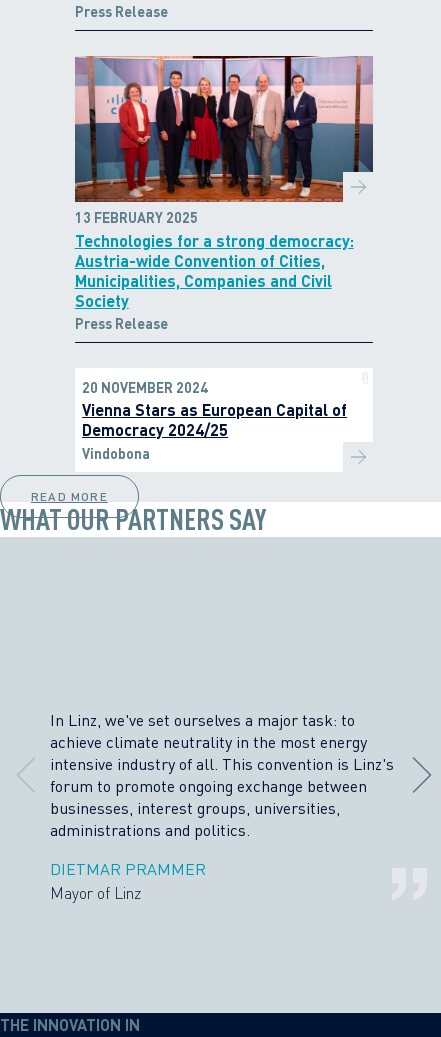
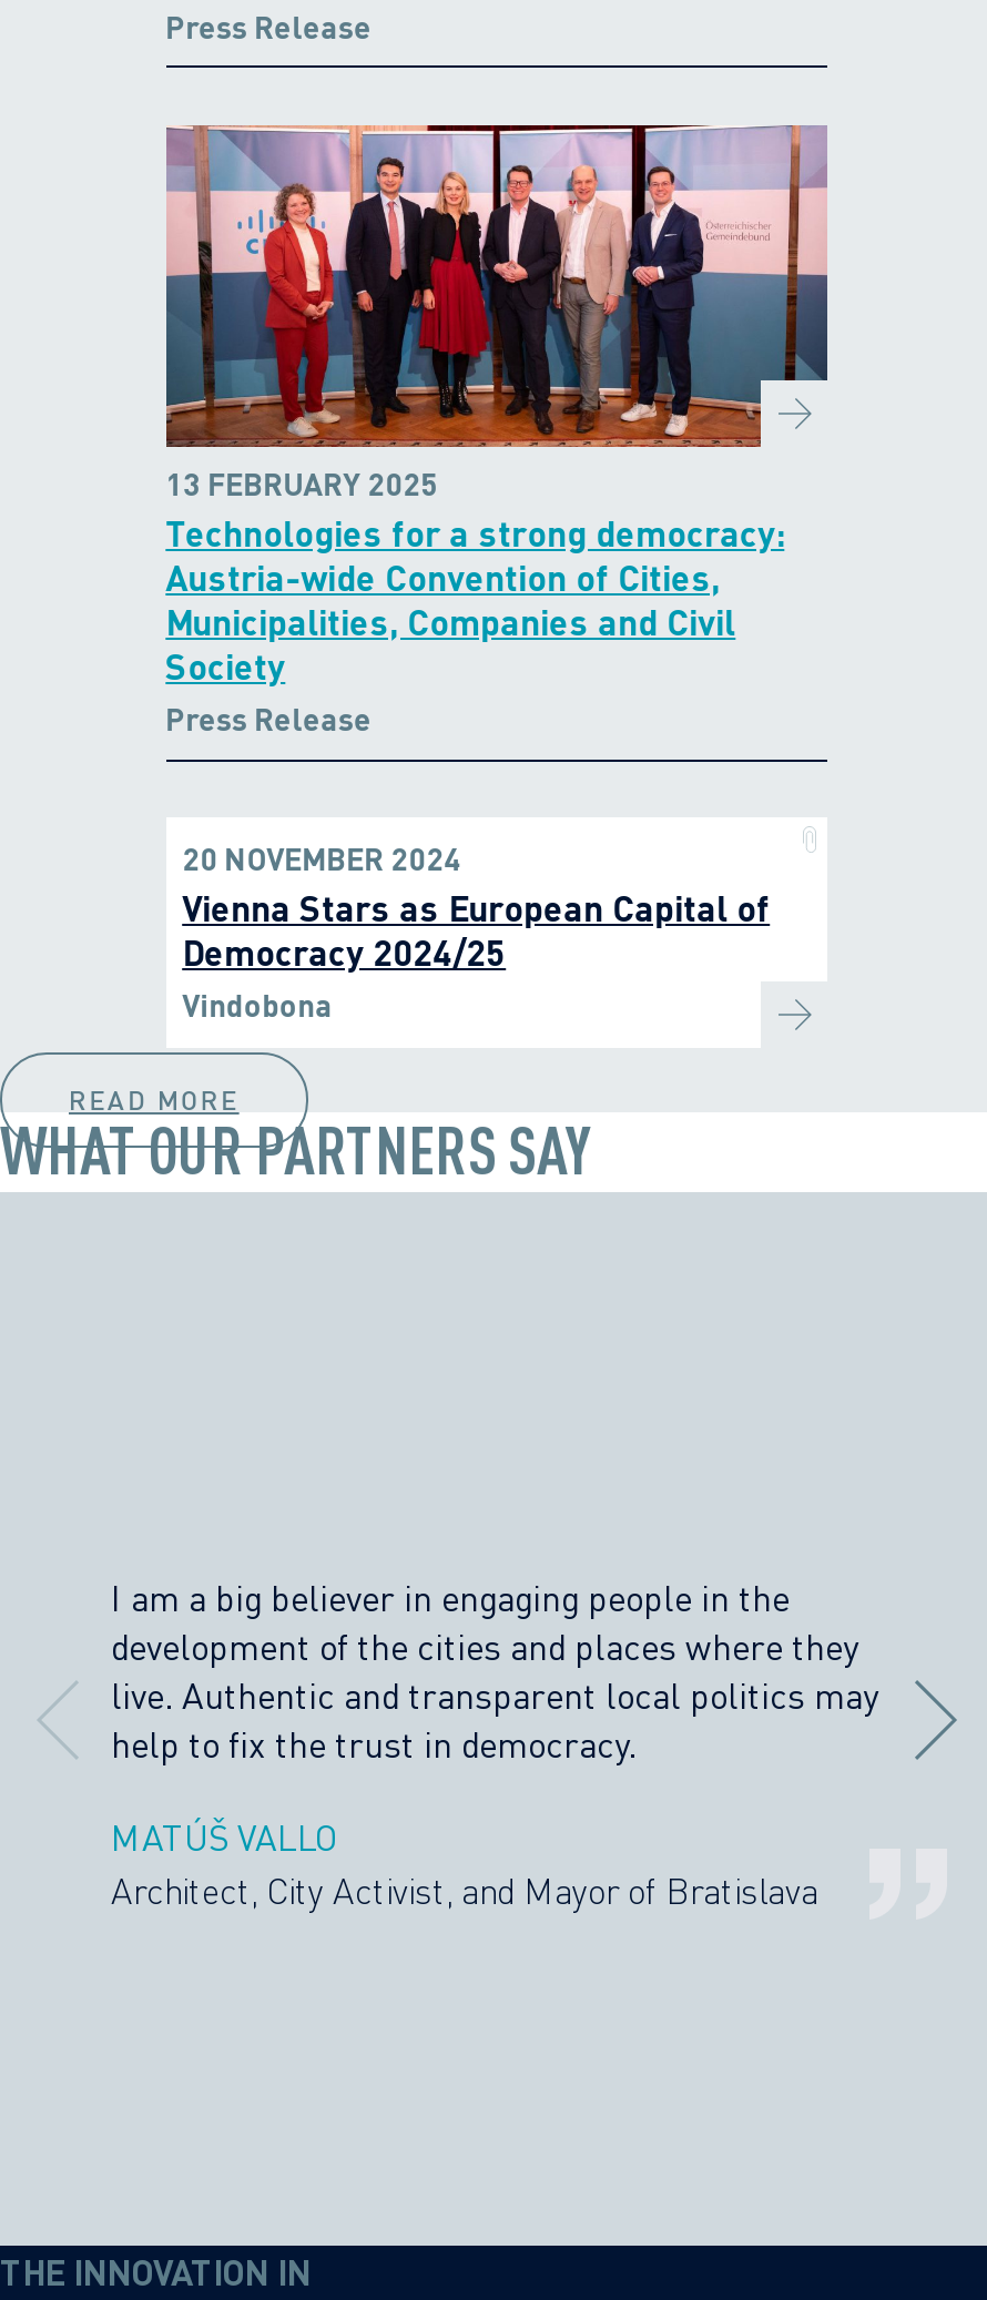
[50,710,394,840] In Linz, we've set ourselves a major task: to | achieve climate neutrality in the most energy | intensive industry of all. This convention is Linz's | forum to promote ongoing exchange between | businesses, interest groups, universities, | administrations and politics. -> [111,1576,878,1767] I am a big believer in engaging people in the | development of the cities and places where they | live. Authentic and transparent local politics may | help to fix the trust in democracy.
[50,859,206,903] DIETMAR PRAMMER | Mayor of Linz -> [111,1816,818,1914] MATÚŠ VALLO | Architect, City Activist, and Mayor of Bratislava

